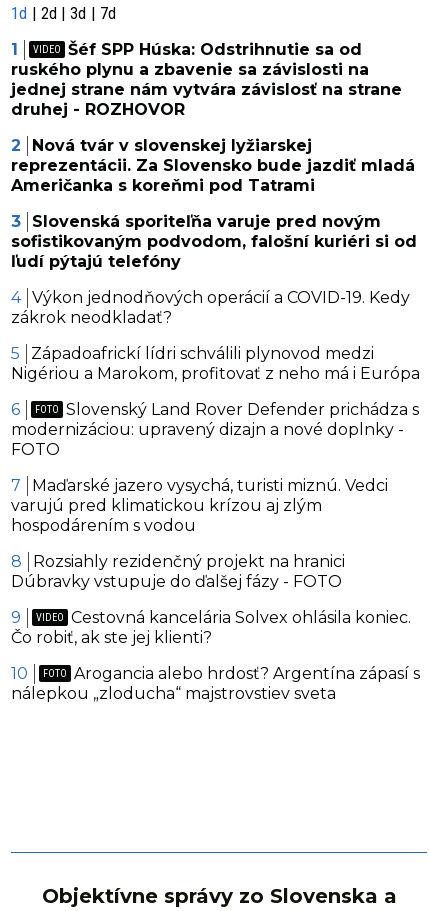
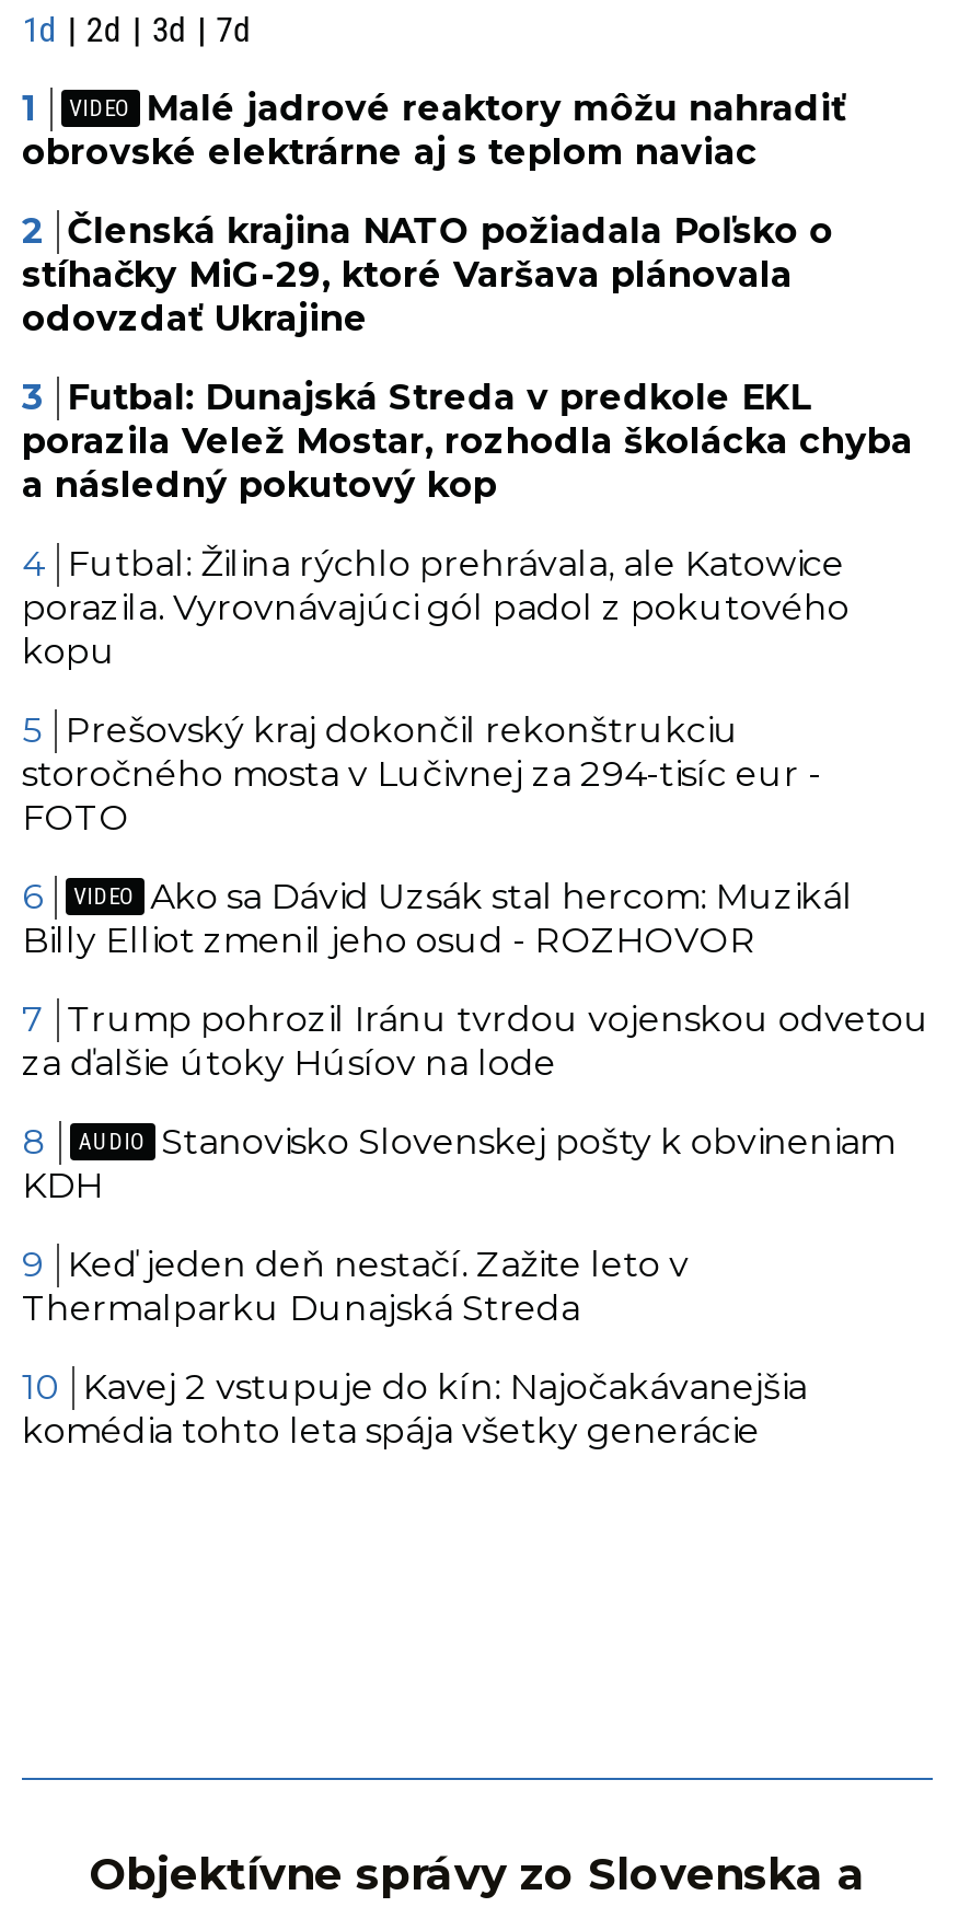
[11,40,420,439] Šéf SPP Húska: Odstrihnutie sa od | ruského plynu a zbavenie sa závislosti na | jednej strane nám vytvára závislosť na strane | druhej - ROZHOVOR | Nová tvár v slovenskej lyžiarskej | reprezentácii. Za Slovensko bude jazdiť mladá | Američanka s koreňmi pod Tatrami | Slovenská sporiteľňa varuje pred novým | sofistikovaným podvodom, falošní kuriéri si od | ľudí pýtajú telefóny | Výkon jednodňových operácií a COVID-19. Kedy | zákrok neodkladať? | Západoafrickí lídri schválili plynovod medzi | Nigériou a Marokom, profitovať z neho má i Európa | Slovenský Land Rover Defender prichádza s | modernizáciou: upravený dizajn a nové doplnky - -> [22,89,913,796] Malé jadrové reaktory môžu nahradiť | obrovské elektrárne aj s teplom naviac | Členská krajina NATO požiadala Poľsko o | stíhačky MiG-29, ktoré Varšava plánovala | odovzdať Ukrajine | Futbal: Dunajská Streda v predkole EKL | porazila Velež Mostar, rozhodla školácka chyba | a následný pokutový kop | Futbal: Žilina rýchlo prehrávala, ale Katowice | porazila. Vyrovnávajúci gól padol z pokutového | kopu | Prešovský kraj dokončil rekonštrukciu | storočného mosta v Lučivnej za 294-tisíc eur -
moved [11,440,60,459] -> [22,798,129,840]: FOTO
[11,476,420,703] Maďarské jazero vysychá, turisti miznú. Vedci | varujú pred klimatickou krízou aj zlým | hospodárením s vodou | Rozsiahly rezidenčný projekt na hranici | Dúbravky vstupuje do ďalšej fázy - FOTO | Cestovná kancelária Solvex ohlásila koniec. | Čo robiť, ak ste jej klienti? | Arogancia alebo hrdosť? Argentína zápasí s | nálepkou „zloducha“ majstrovstiev sveta -> [22,877,930,1453] Ako sa Dávid Uzsák stal hercom: Muzikál | Billy Elliot zmenil jeho osud - ROZHOVOR | Trump pohrozil Iránu tvrdou vojenskou odvetou | za ďalšie útoky Húsíov na lode | Stanovisko Slovenskej pošty k obvineniam | KDH | Keď jeden deň nestačí. Zažite leto v | Thermalparku Dunajská Streda | Kavej 2 vstupuje do kín: Najočakávanejšia | komédia tohto leta spája všetky generácie

